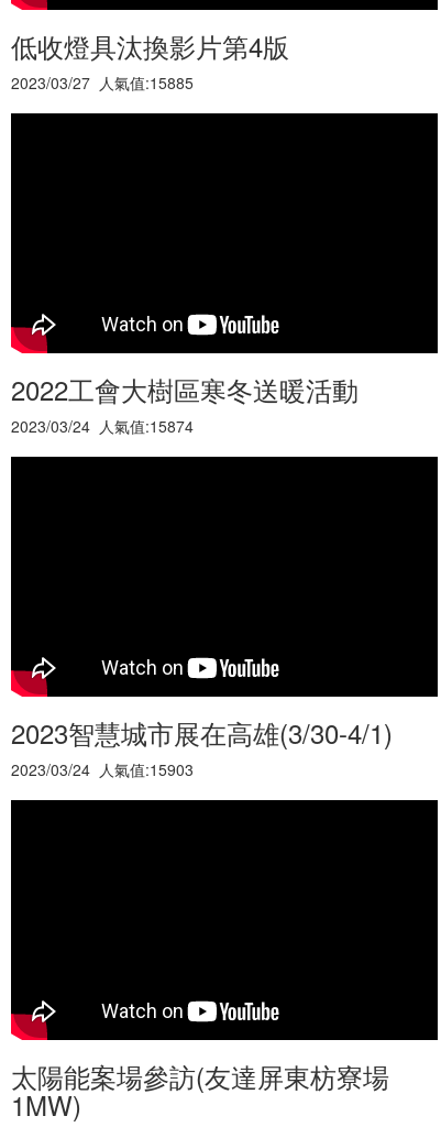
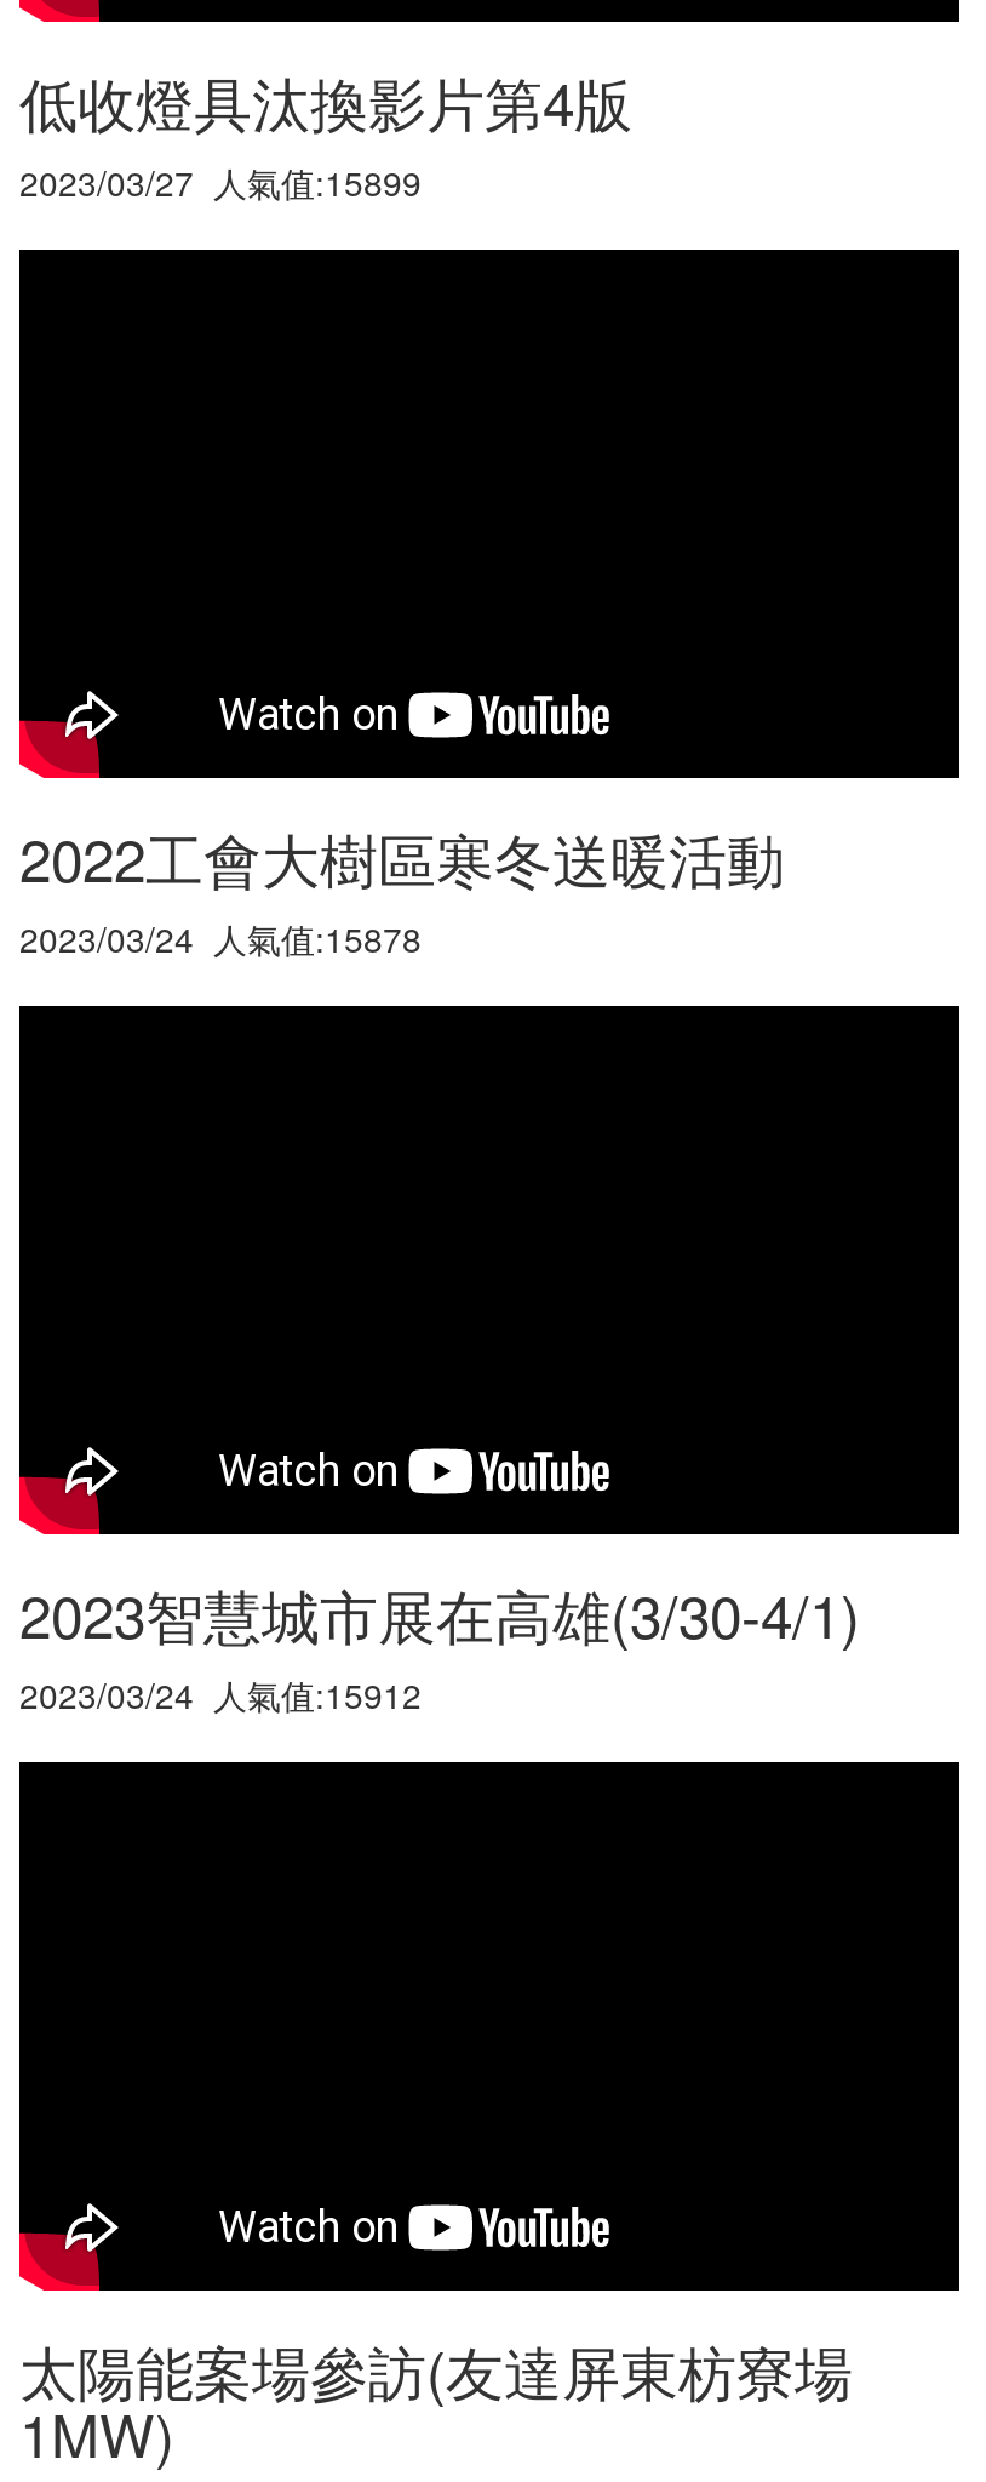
[11,72,194,94] 2023/03/27 人氣值:15885 -> [19,158,422,207] 2023/03/27 人氣值:15899
[11,415,194,437] 2023/03/24 人氣值:15874 -> [19,914,422,963] 2023/03/24 人氣值:15878
[11,759,194,781] 2023/03/24 人氣值:15903 -> [19,1671,422,1719] 2023/03/24 人氣值:15912

